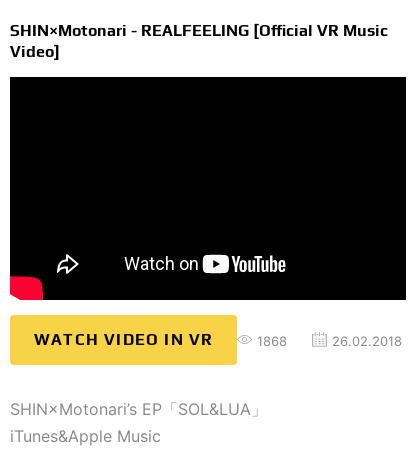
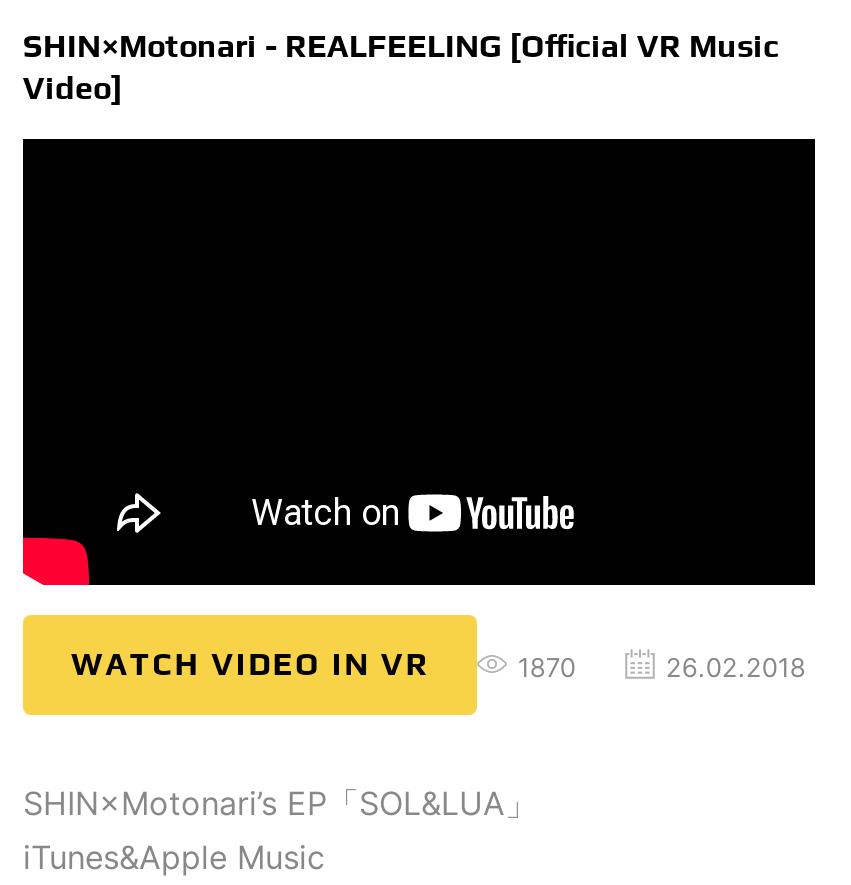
[257,333,287,349] 1868 -> [518,651,576,683] 1870

